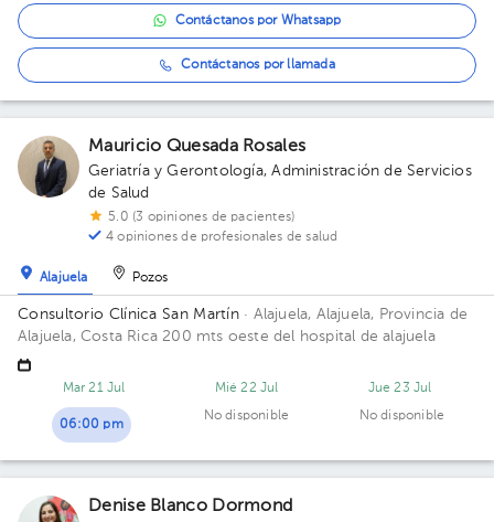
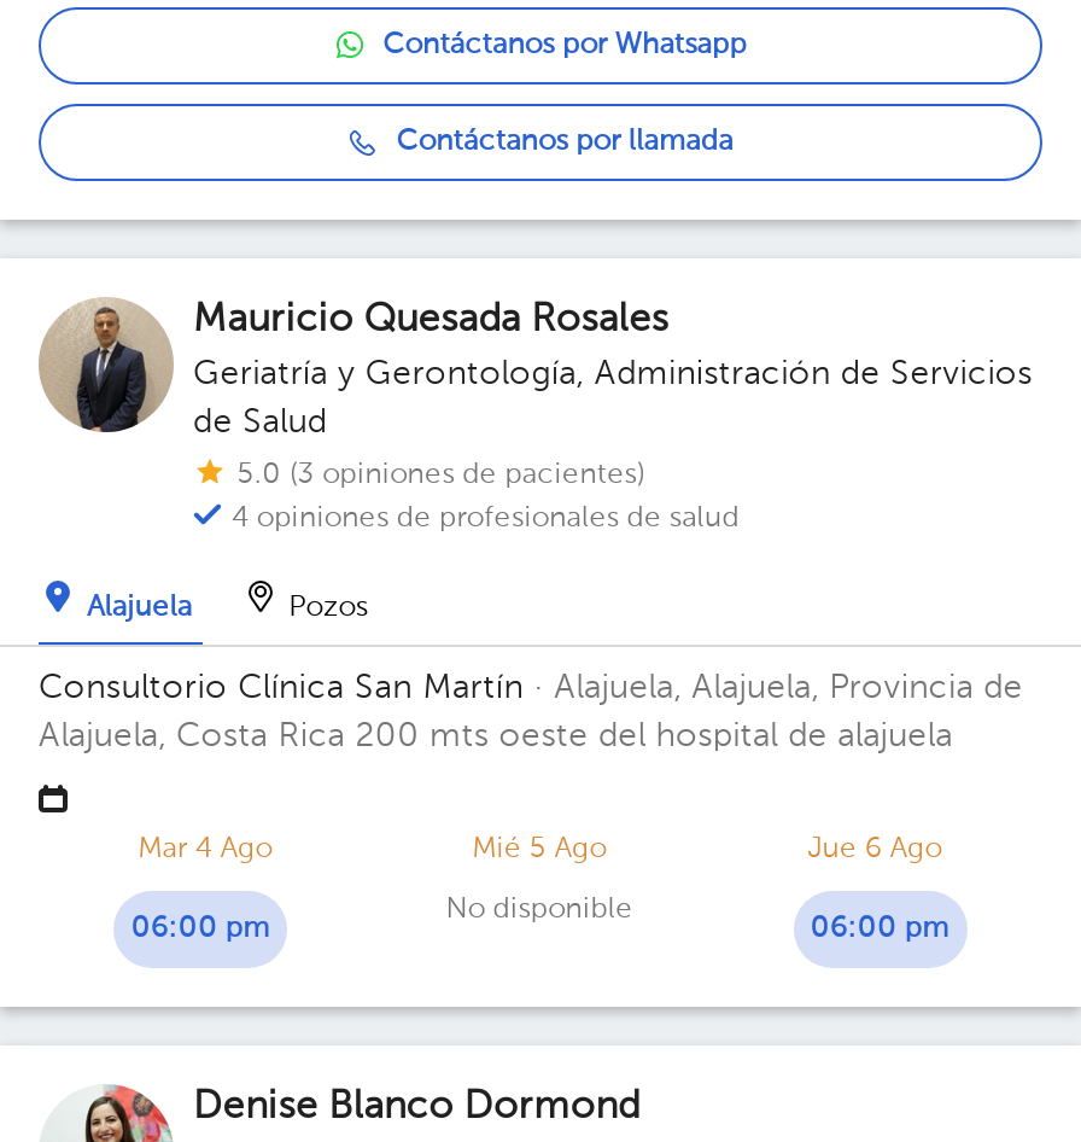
[62,382,125,395] Mar 21 Jul -> [138,835,272,864] Mar 4 Ago
[214,382,278,395] Mié 22 Jul -> [472,835,607,864] Mié 5 Ago
[368,382,432,395] Jue 23 Jul -> [807,835,942,864] Jue 6 Ago
[359,409,445,423] No disponible -> [810,915,949,944] 06:00 pm

